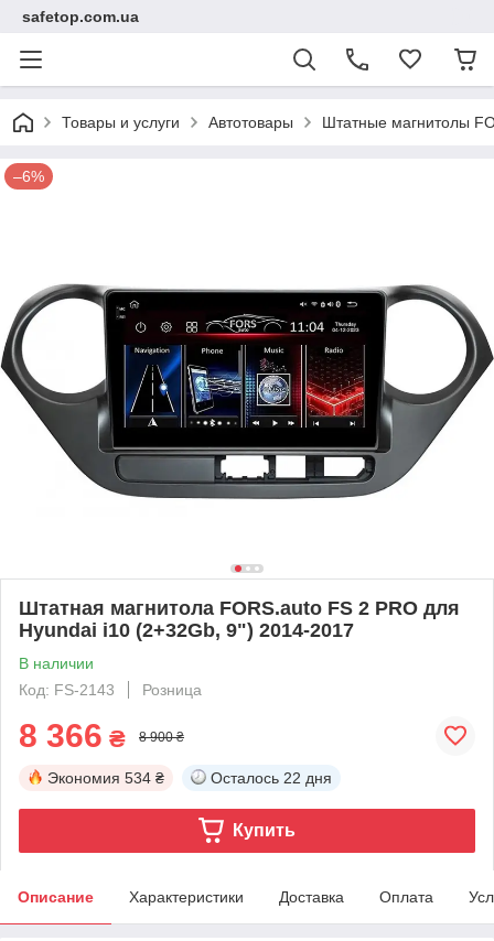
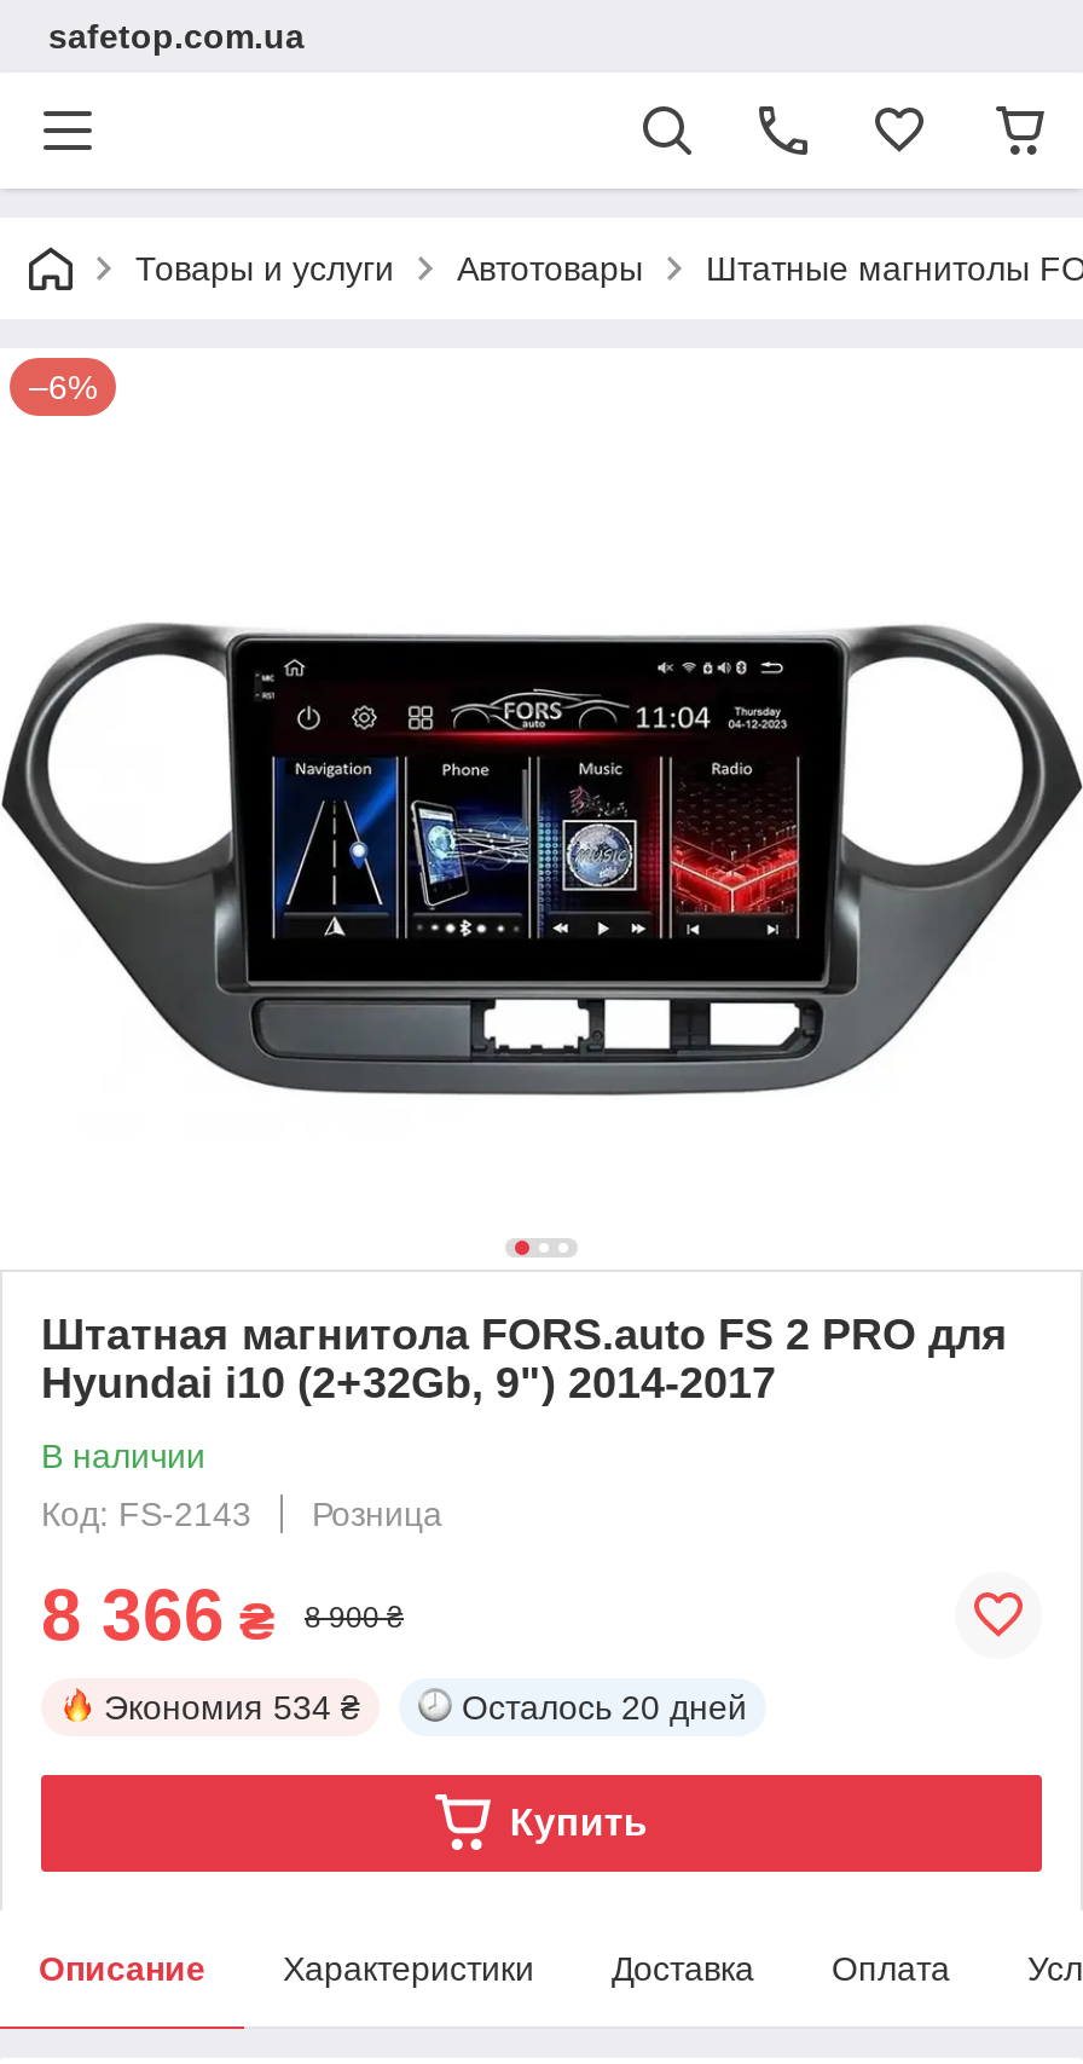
[211,769,332,787] Осталось 22 дня -> [462,1687,747,1726] Осталось 20 дней

